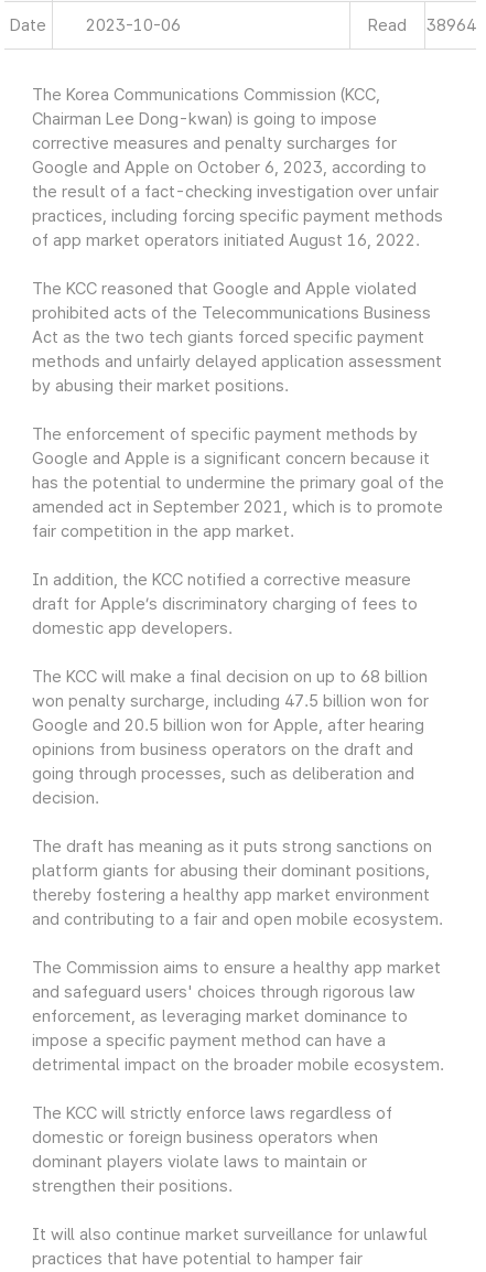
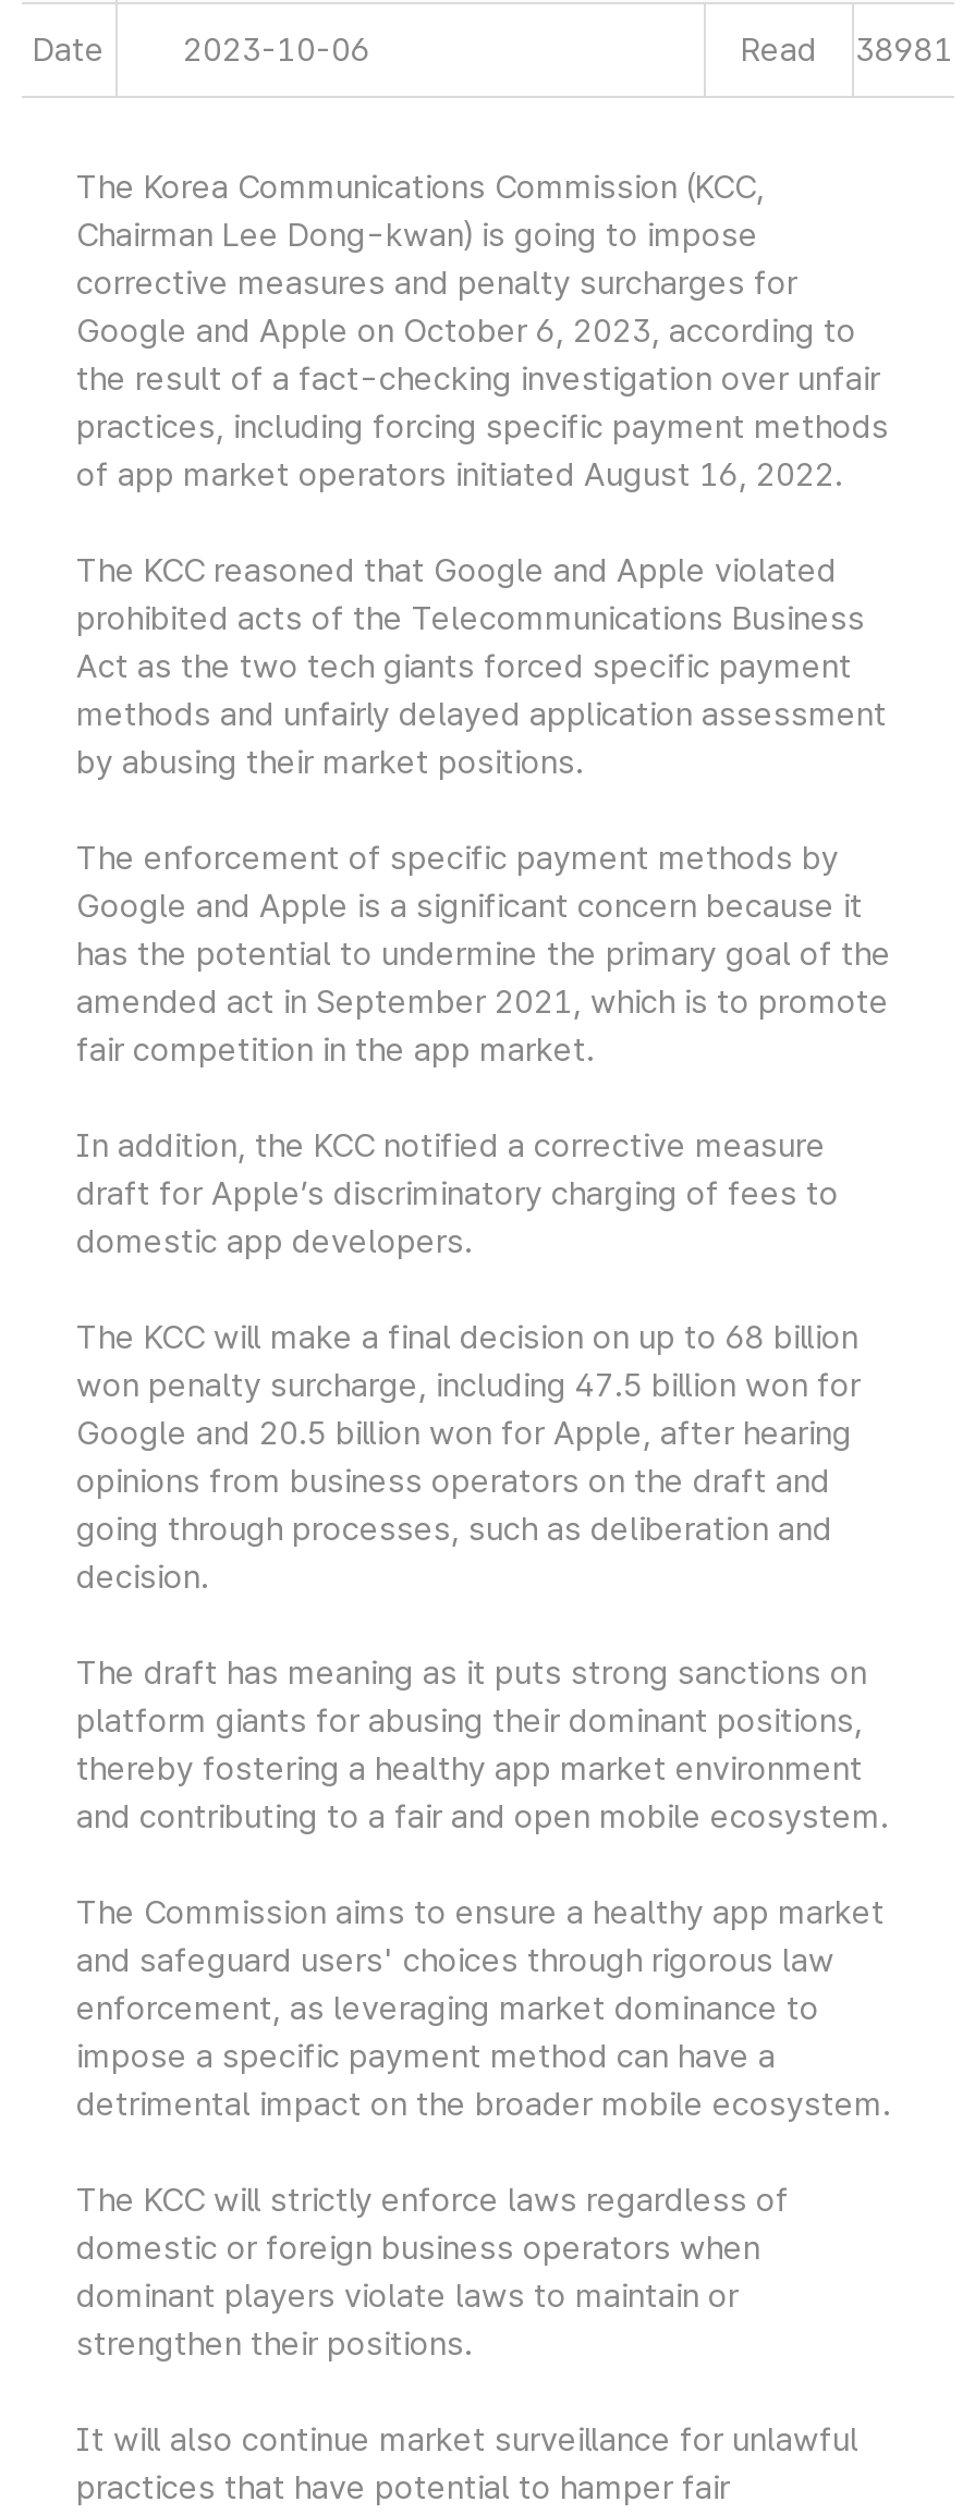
[368,15,476,35] Read 38964 -> [741,30,953,70] Read 38981

